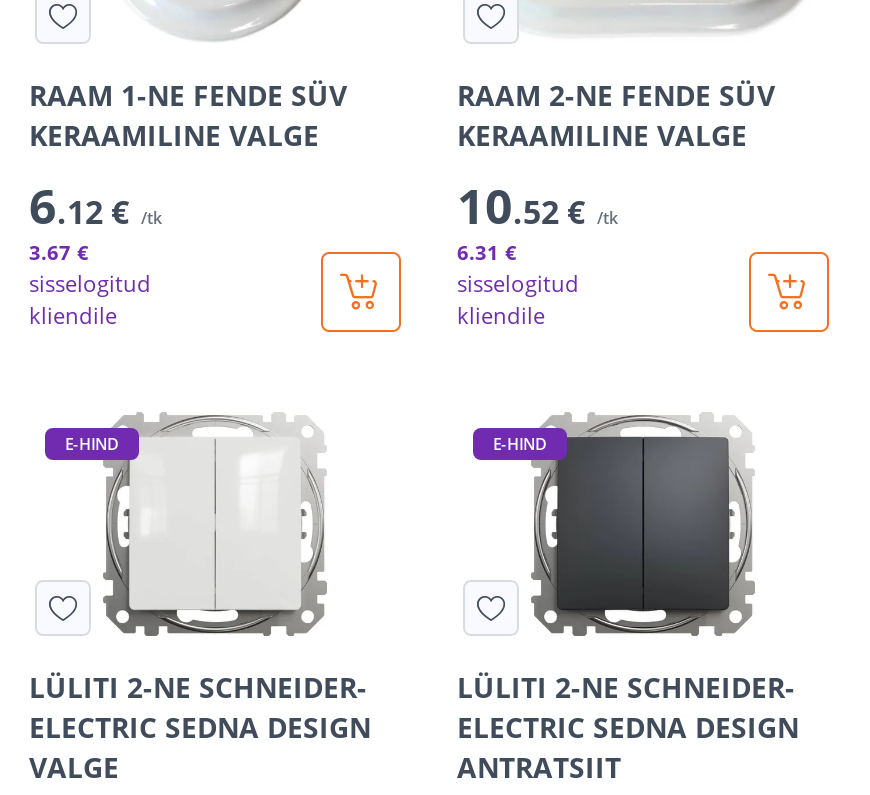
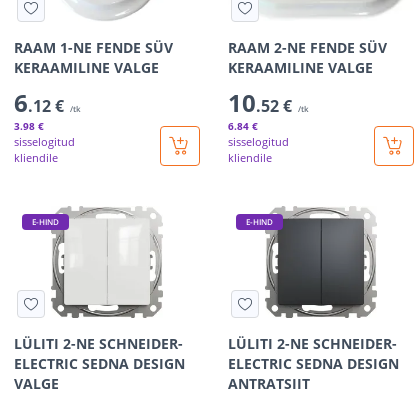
[29,238,89,266] 3.67 € -> [14,119,44,133] 3.98 €
[457,238,517,266] 6.31 € -> [228,119,258,133] 6.84 €

